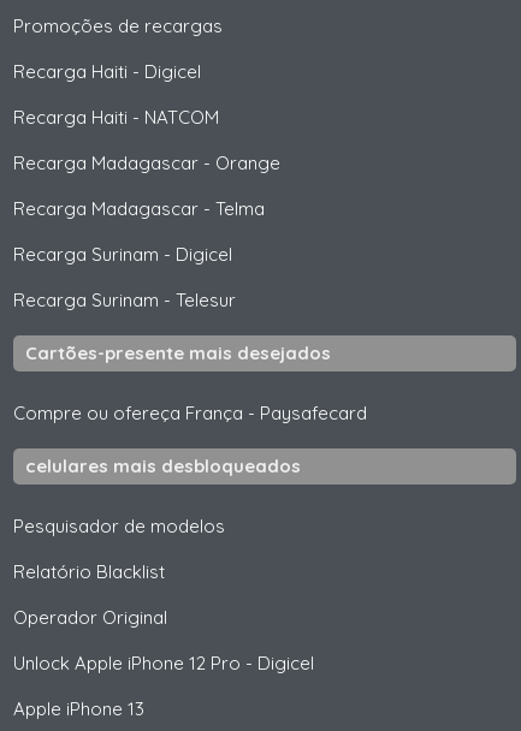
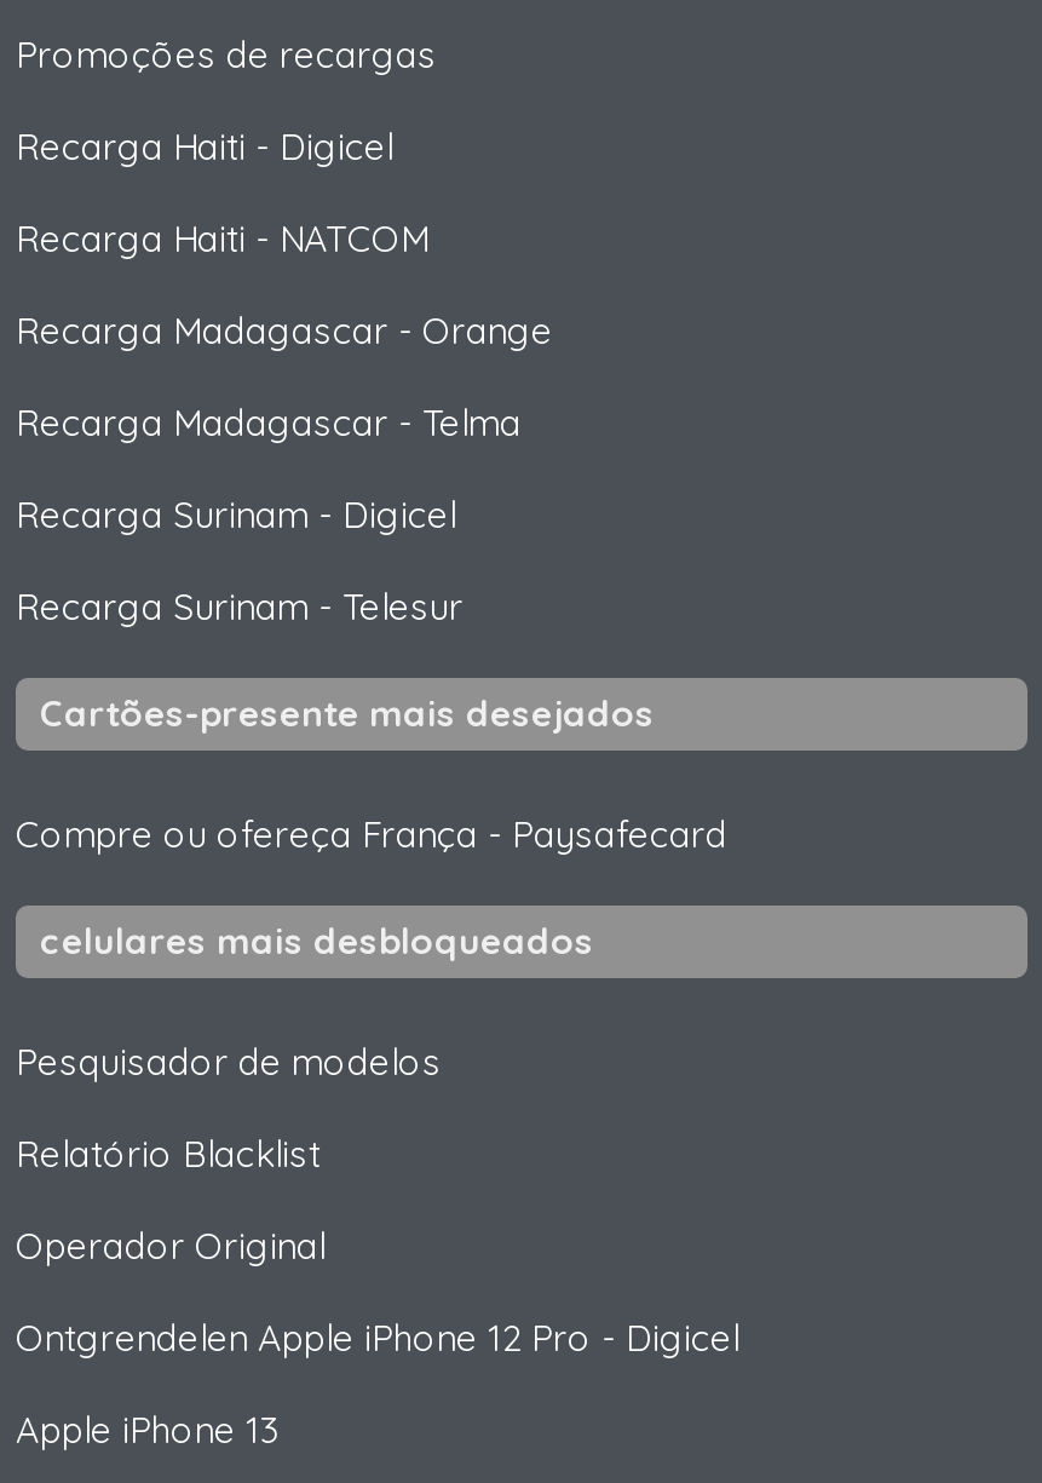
[13,652,314,674] Unlock Apple iPhone 12 Pro - Digicel -> [16,1315,739,1361] Ontgrendelen Apple iPhone 12 Pro - Digicel

